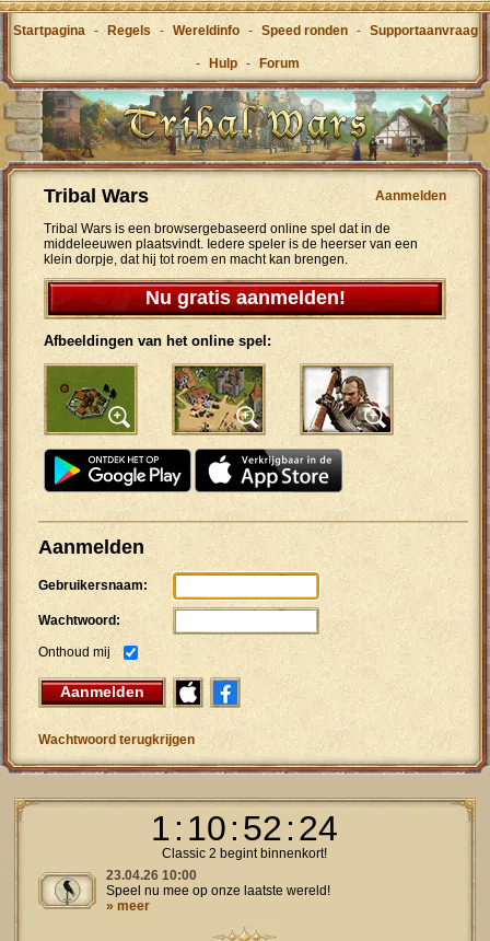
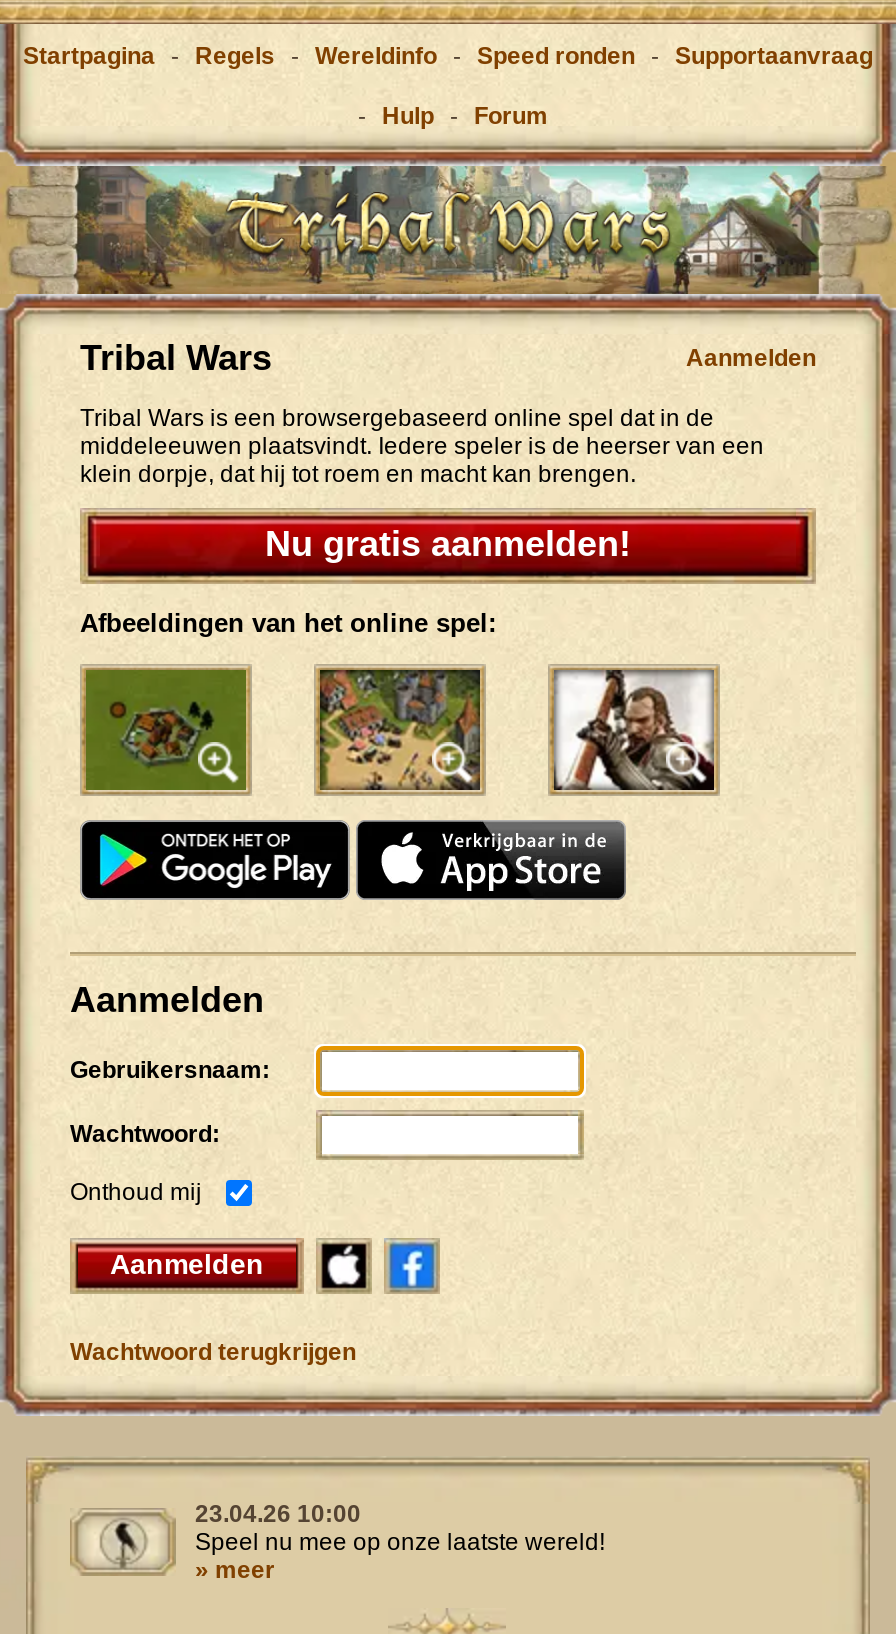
[151,809,339,862] 1 : 10 : 52 : 24 | Classic 2 begint binnenkort! -> none

